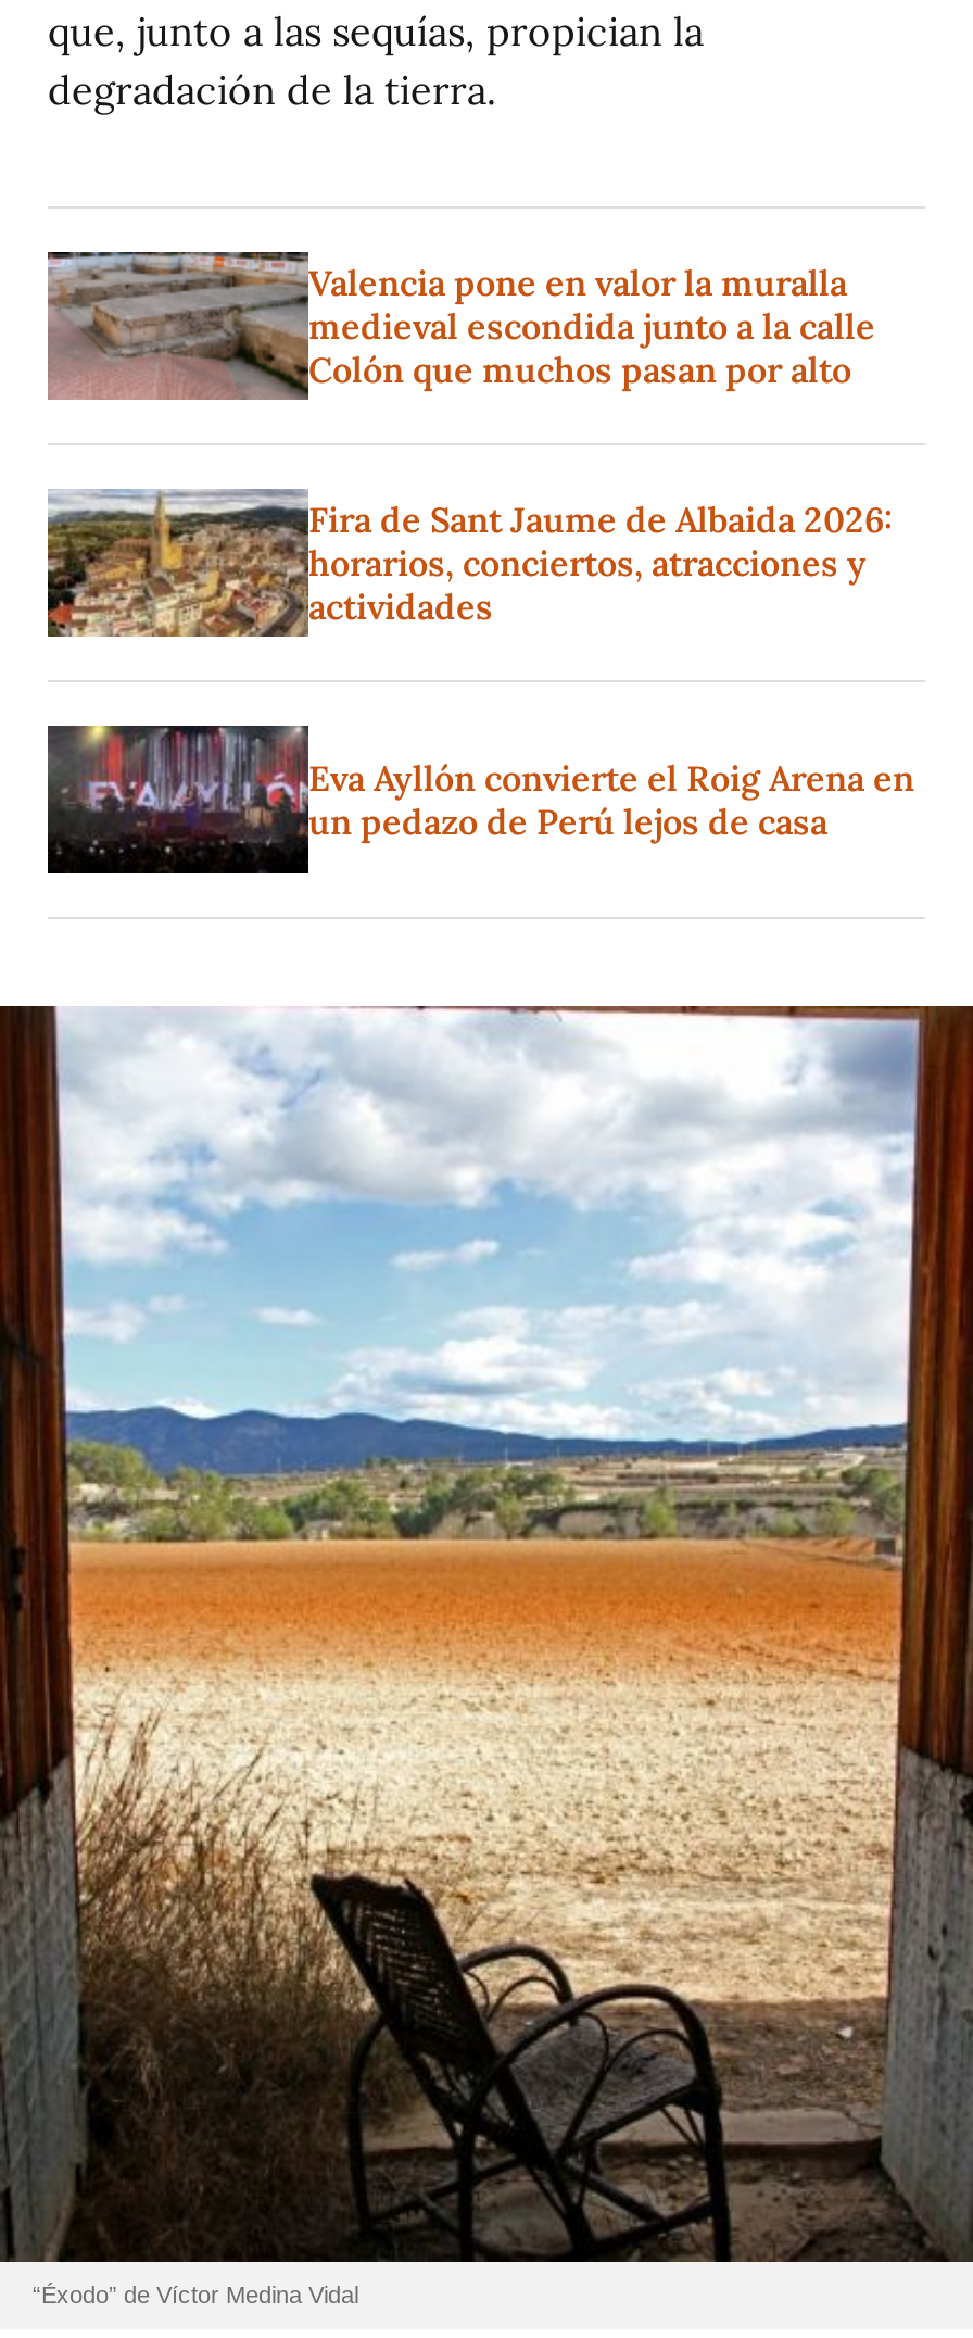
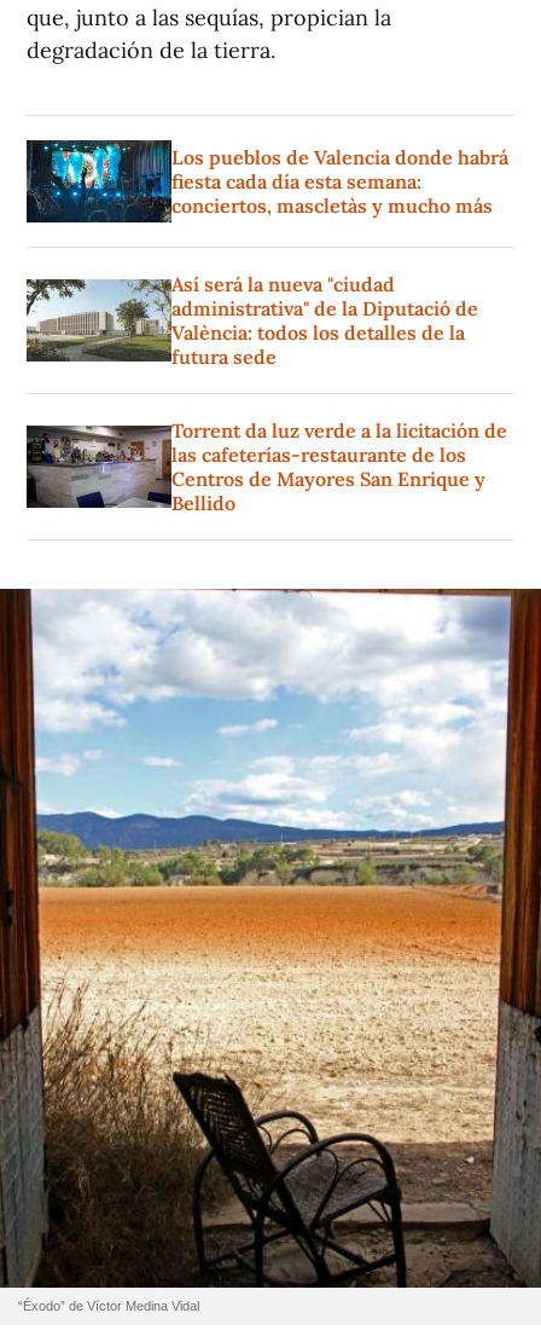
[48,252,875,400] [image] | Valencia pone en valor la muralla | medieval escondida junto a la calle | Colón que muchos pasan por alto -> [27,140,508,224] [image] | Los pueblos de Valencia donde habrá | fiesta cada día esta semana: | conciertos, mascletàs y mucho más
[48,487,893,639] [image] | Fira de Sant Jaume de Albaida 2026: | horarios, conciertos, atracciones y | actividades -> [25,272,478,368] [image] | Así será la nueva "ciudad | administrativa" de la Diputació de | València: todos los detalles de la | futura sede
[48,724,914,876] [image] | Eva Ayllón convierte el Roig Arena en | un pedazo de Perú lejos de casa -> [27,418,507,515] [image] | Torrent da luz verde a la licitación de | las cafeterías-restaurante de los | Centros de Mayores San Enrique y | Bellido

